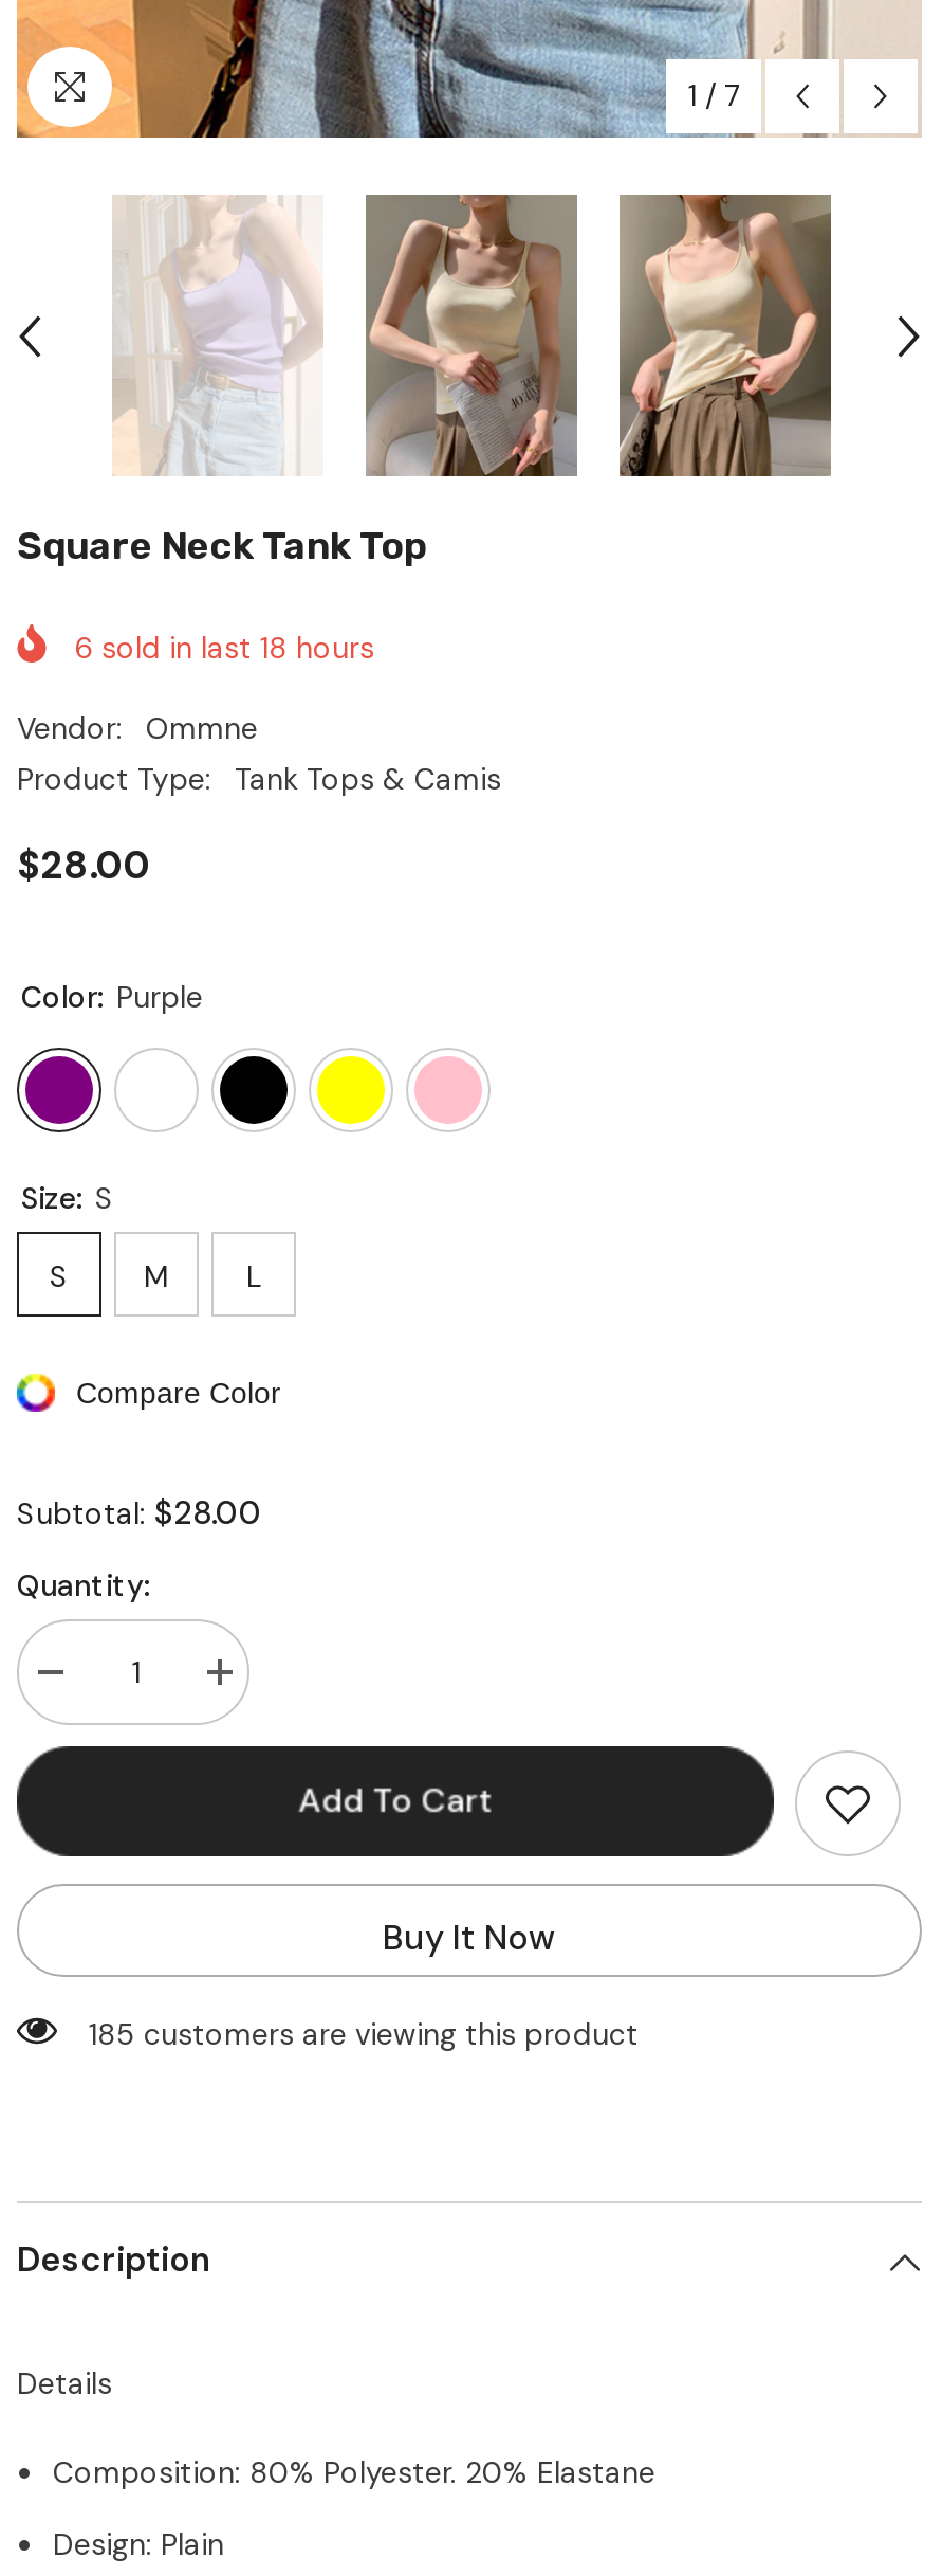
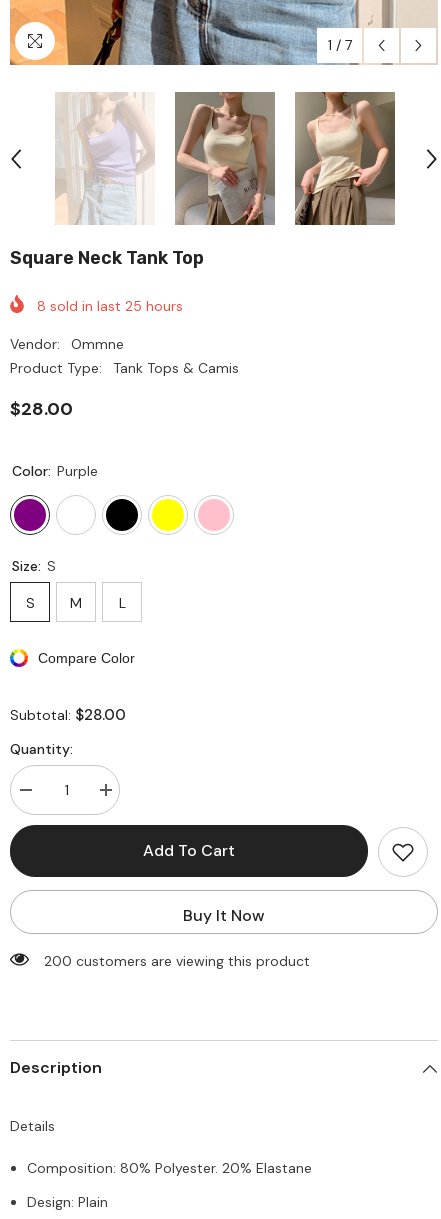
[74,629,374,667] 6 sold in last 18 hours -> [37,297,183,315] 8 sold in last 25 hours
[89,2014,639,2052] 185 customers are viewing this product -> [44,952,310,970] 200 customers are viewing this product

